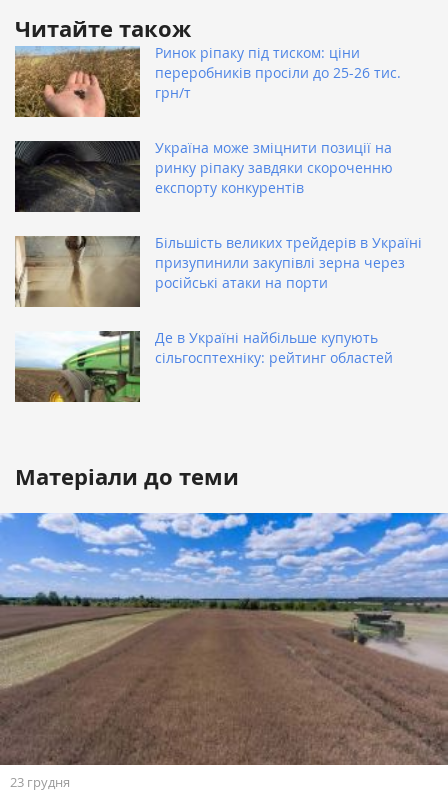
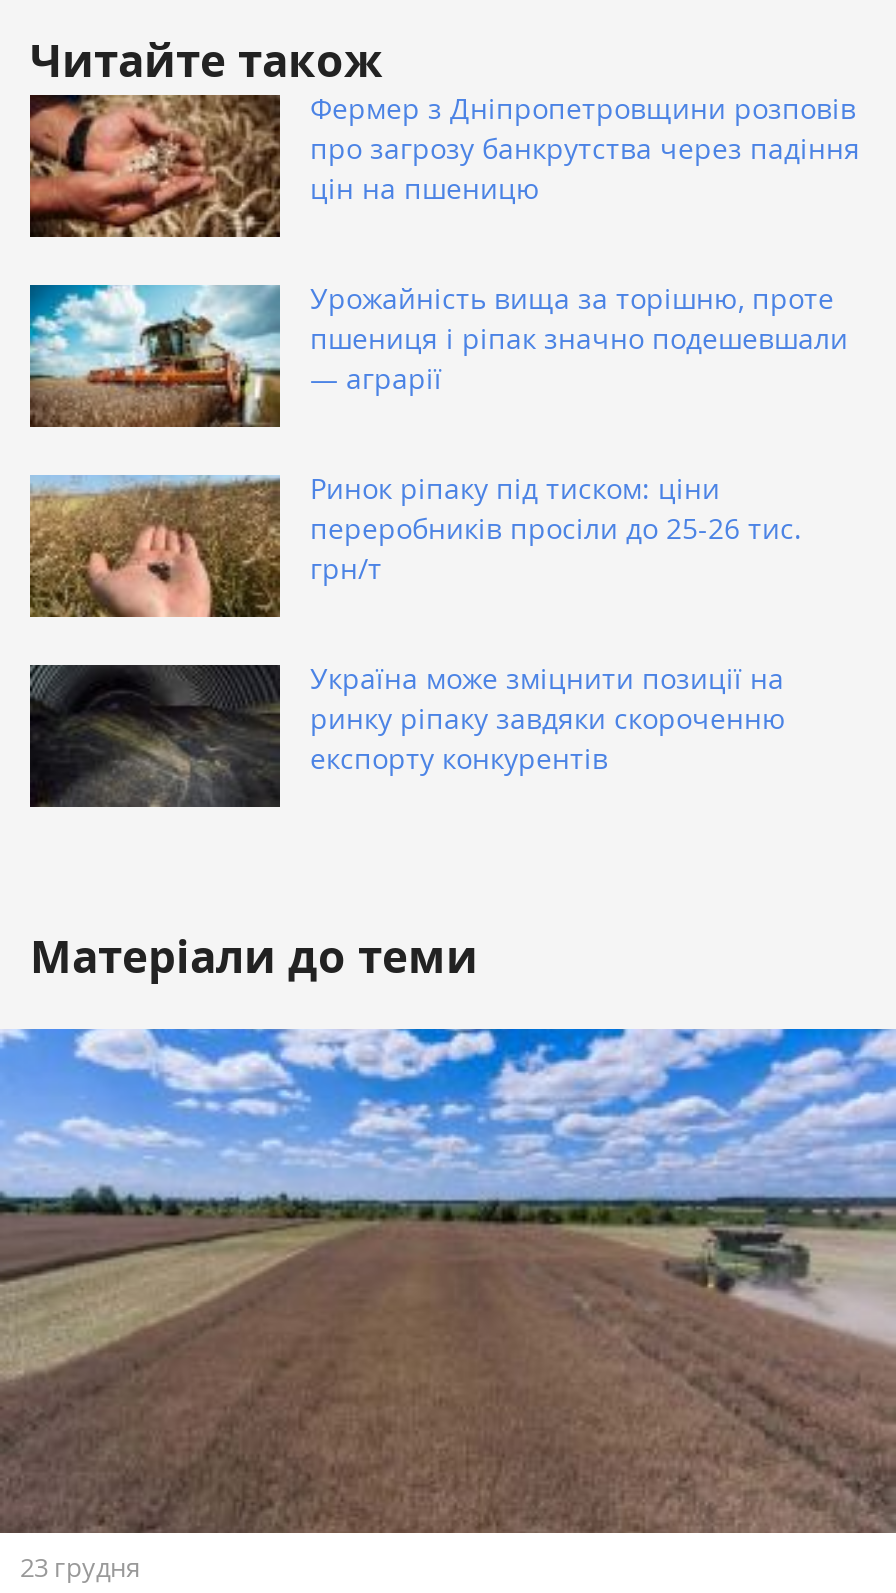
moved [13,43,401,197] -> [26,469,802,777]: [image] | Ринок ріпаку під тиском: ціни | переробників просіли до 25-26 тис. | грн/т | Україна може зміцнити позиції на | ринку ріпаку завдяки скороченню | експорту конкурентів
none -> [28,89,860,397] [image] | Фермер з Дніпропетровщини розповів | про загрозу банкрутства через падіння | цін на пшеницю | Урожайність вища за торішню, проте | пшениця і ріпак значно подешевшали | — аграрії
none -> [28,283,282,427] [image]
[15,233,422,367] [image] | Більшість великих трейдерів в Україні | призупинили закупівлі зерна через | російські атаки на порти | Де в Україні найбільше купують | сільгосптехніку: рейтинг областей -> none
[14,331,141,403] [image] -> none

